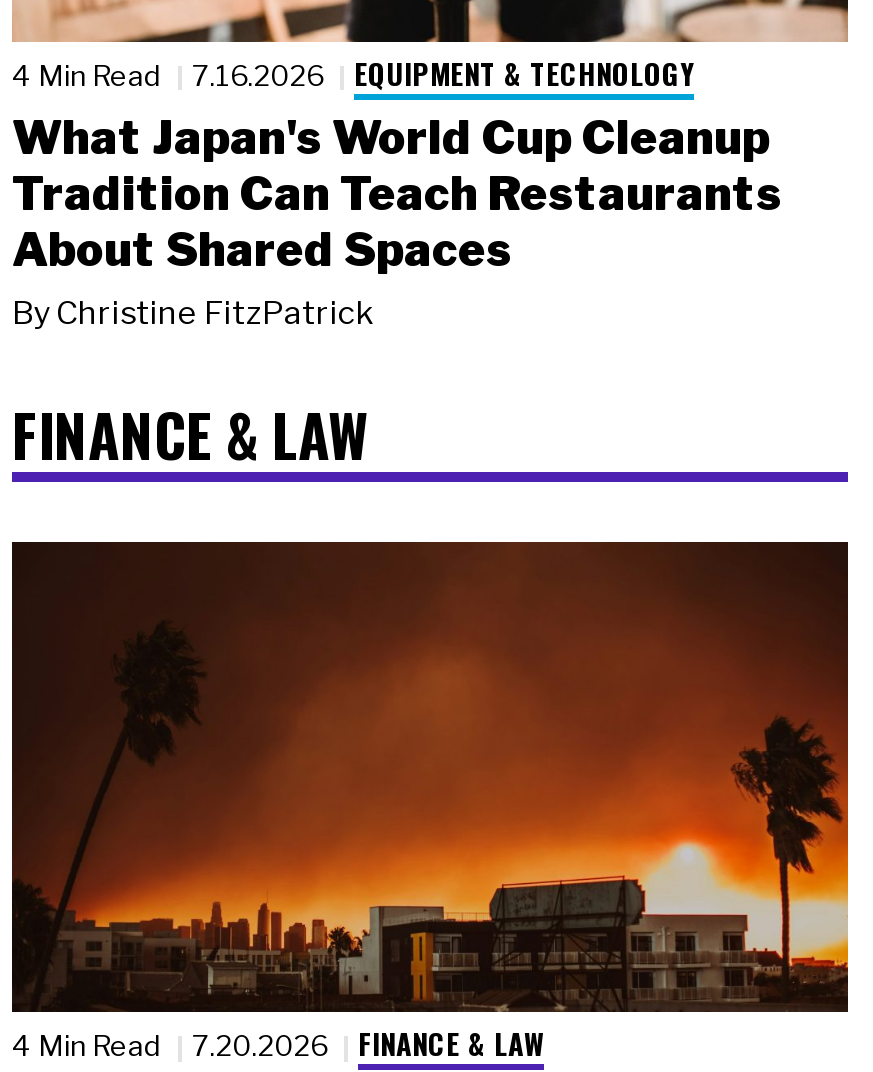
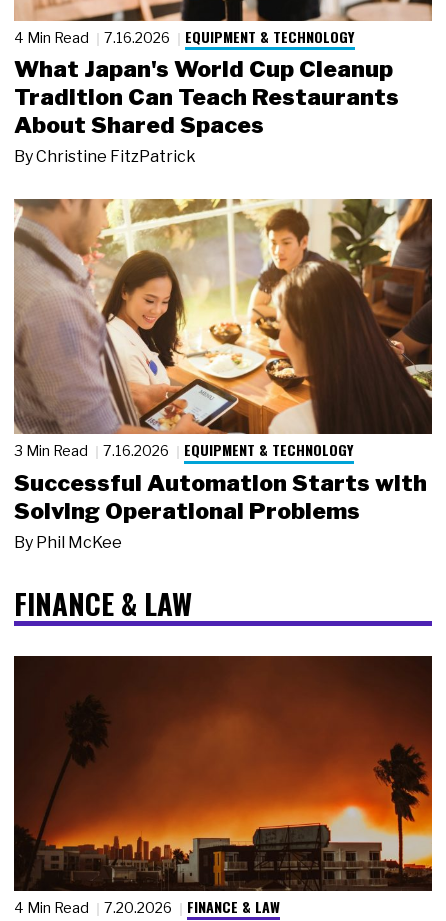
none -> [14,196,433,552] [image] | 3 Min Read | 7.16.2026 | EQUIPMENT & TECHNOLOGY | Successful Automation Starts with | Solving Operational Problems | By Phil McKee

